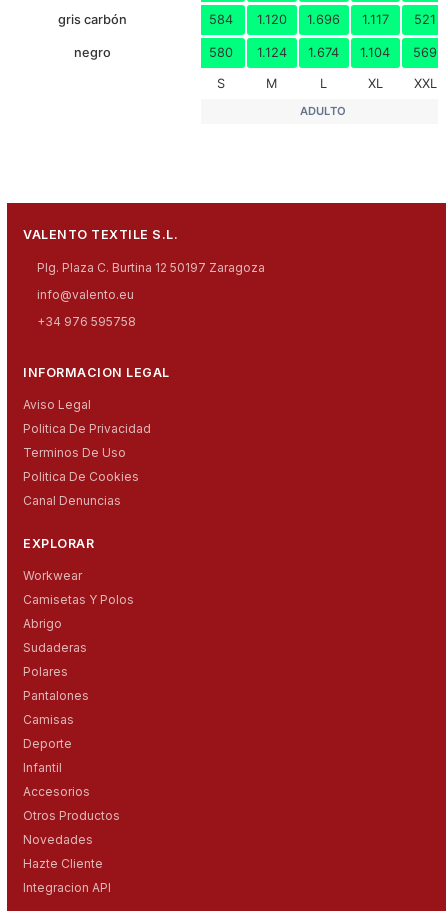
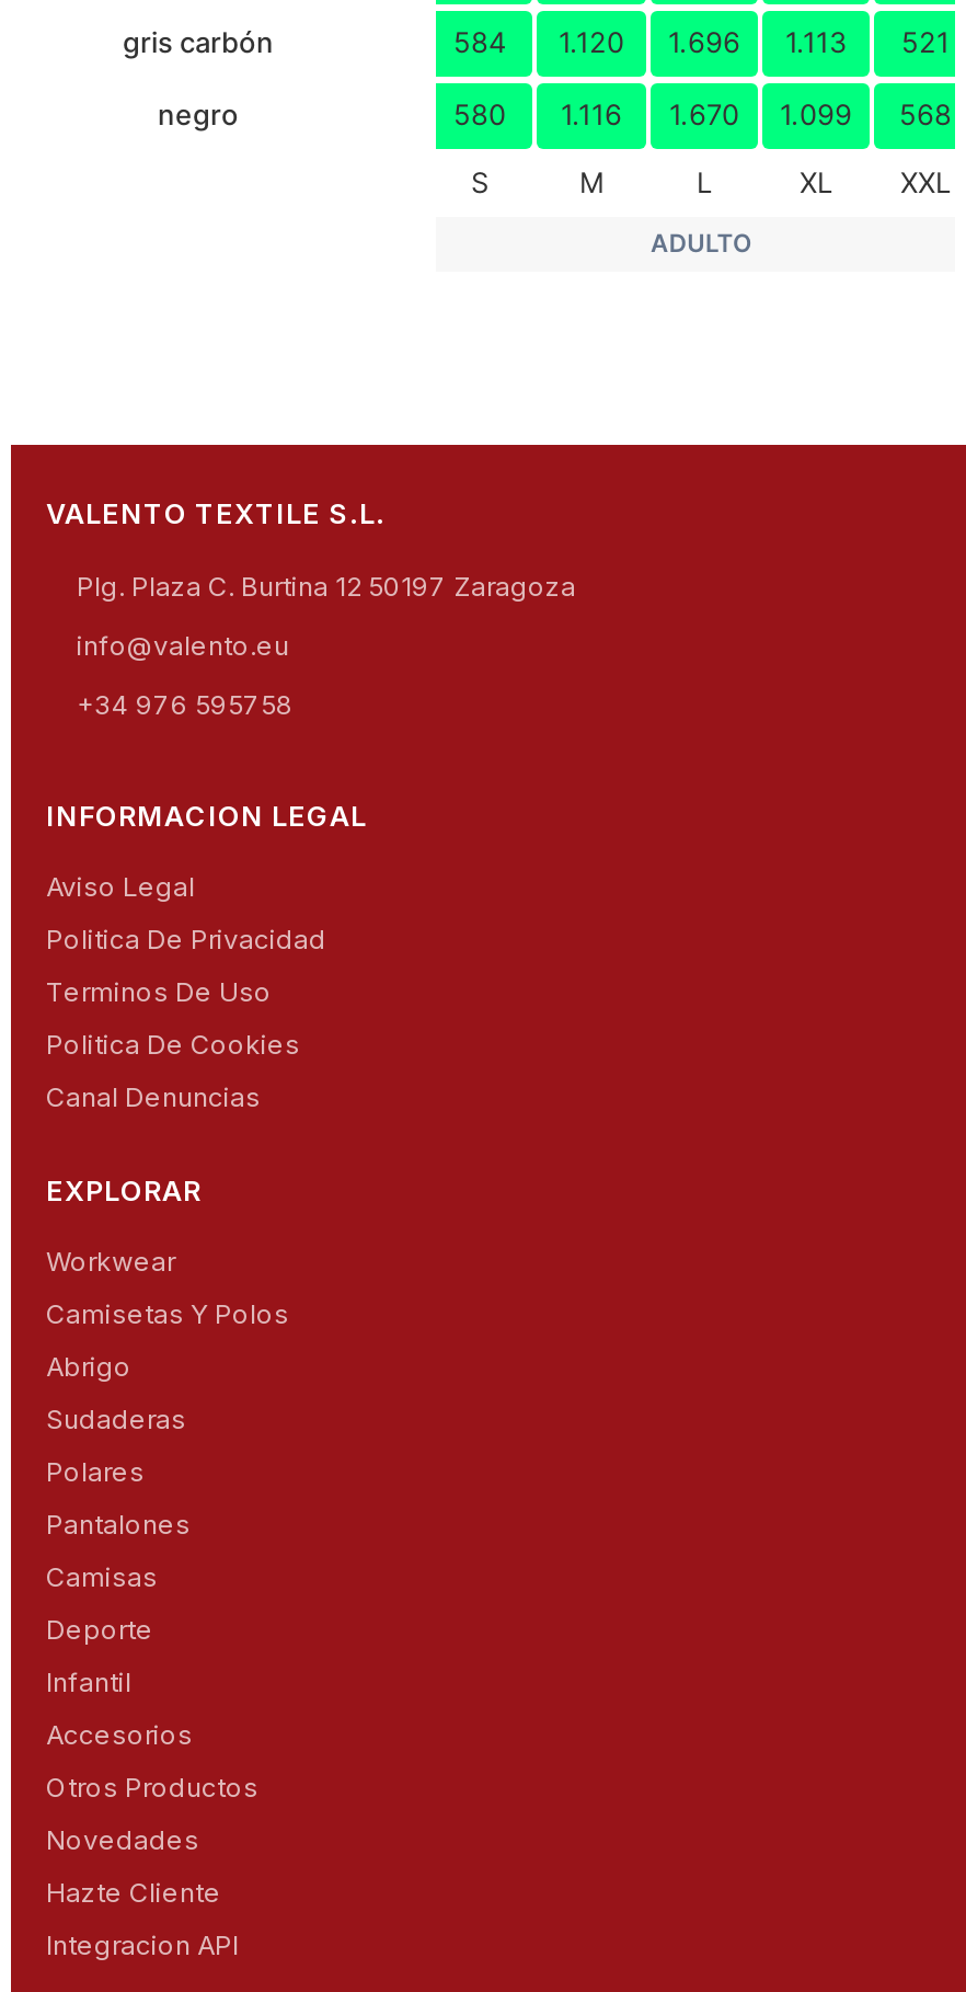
[209,12,436,27] 584 1.120 1.696 1.117 521 -> [453,27,950,60] 584 1.120 1.696 1.113 521
[257,45,287,60] 1.124 -> [561,100,622,133] 1.116
[308,45,339,60] 1.674 -> [669,100,739,133] 1.670
[360,45,390,60] 1.104 -> [780,100,852,133] 1.099
[413,45,437,60] 569 -> [899,100,952,133] 568

